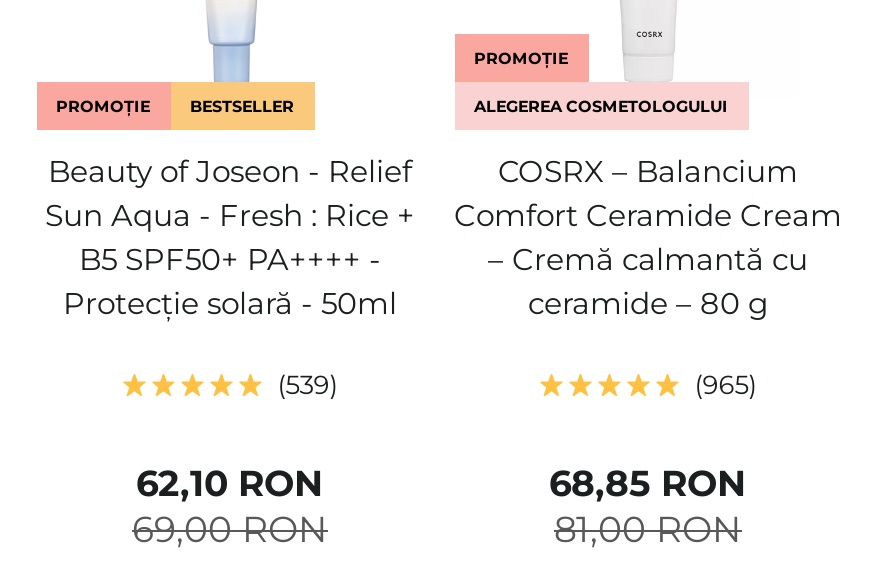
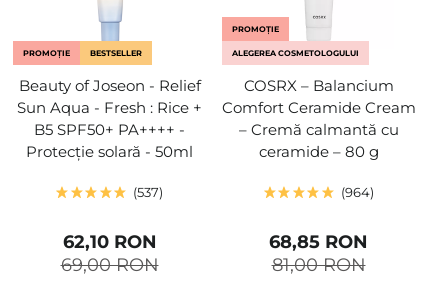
[285,369,329,401] 539 -> [137,184,159,200] 537
[703,369,749,401] 965 -> [345,184,370,200] 964

